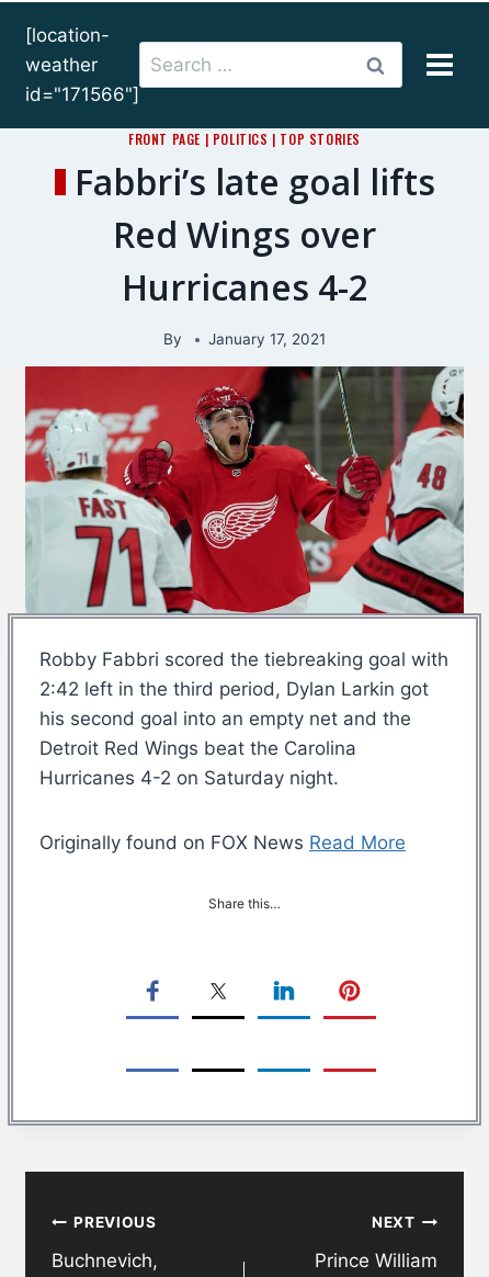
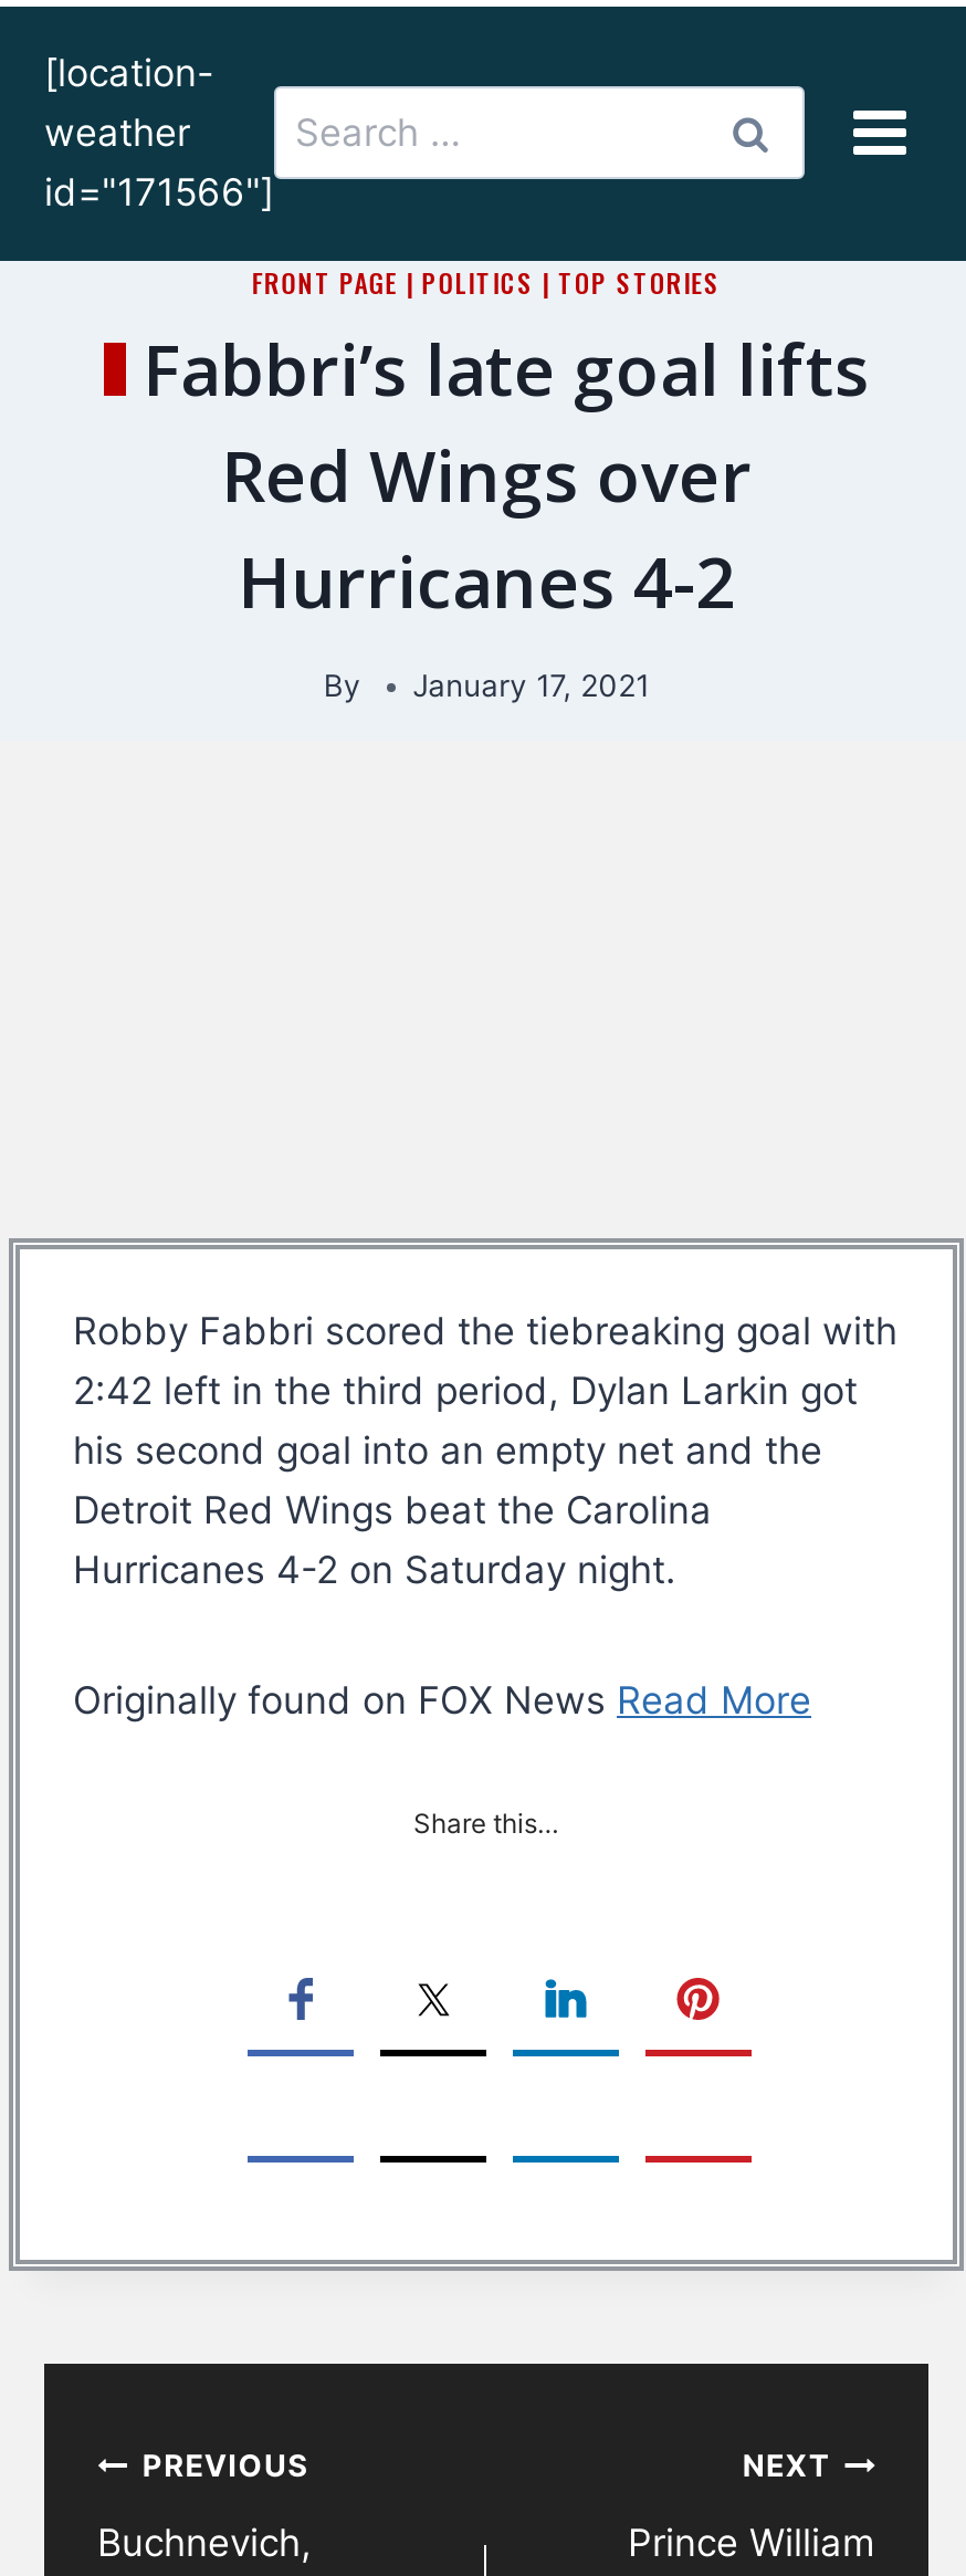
[24,365,465,614] [image] -> none

